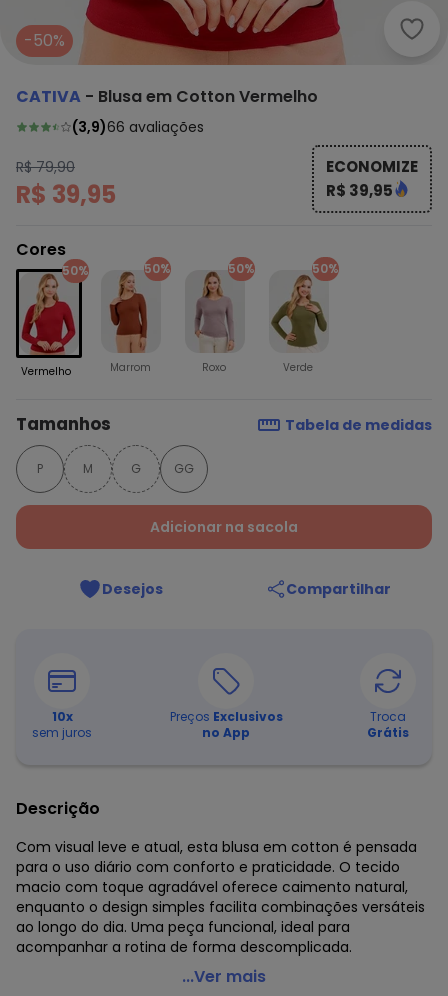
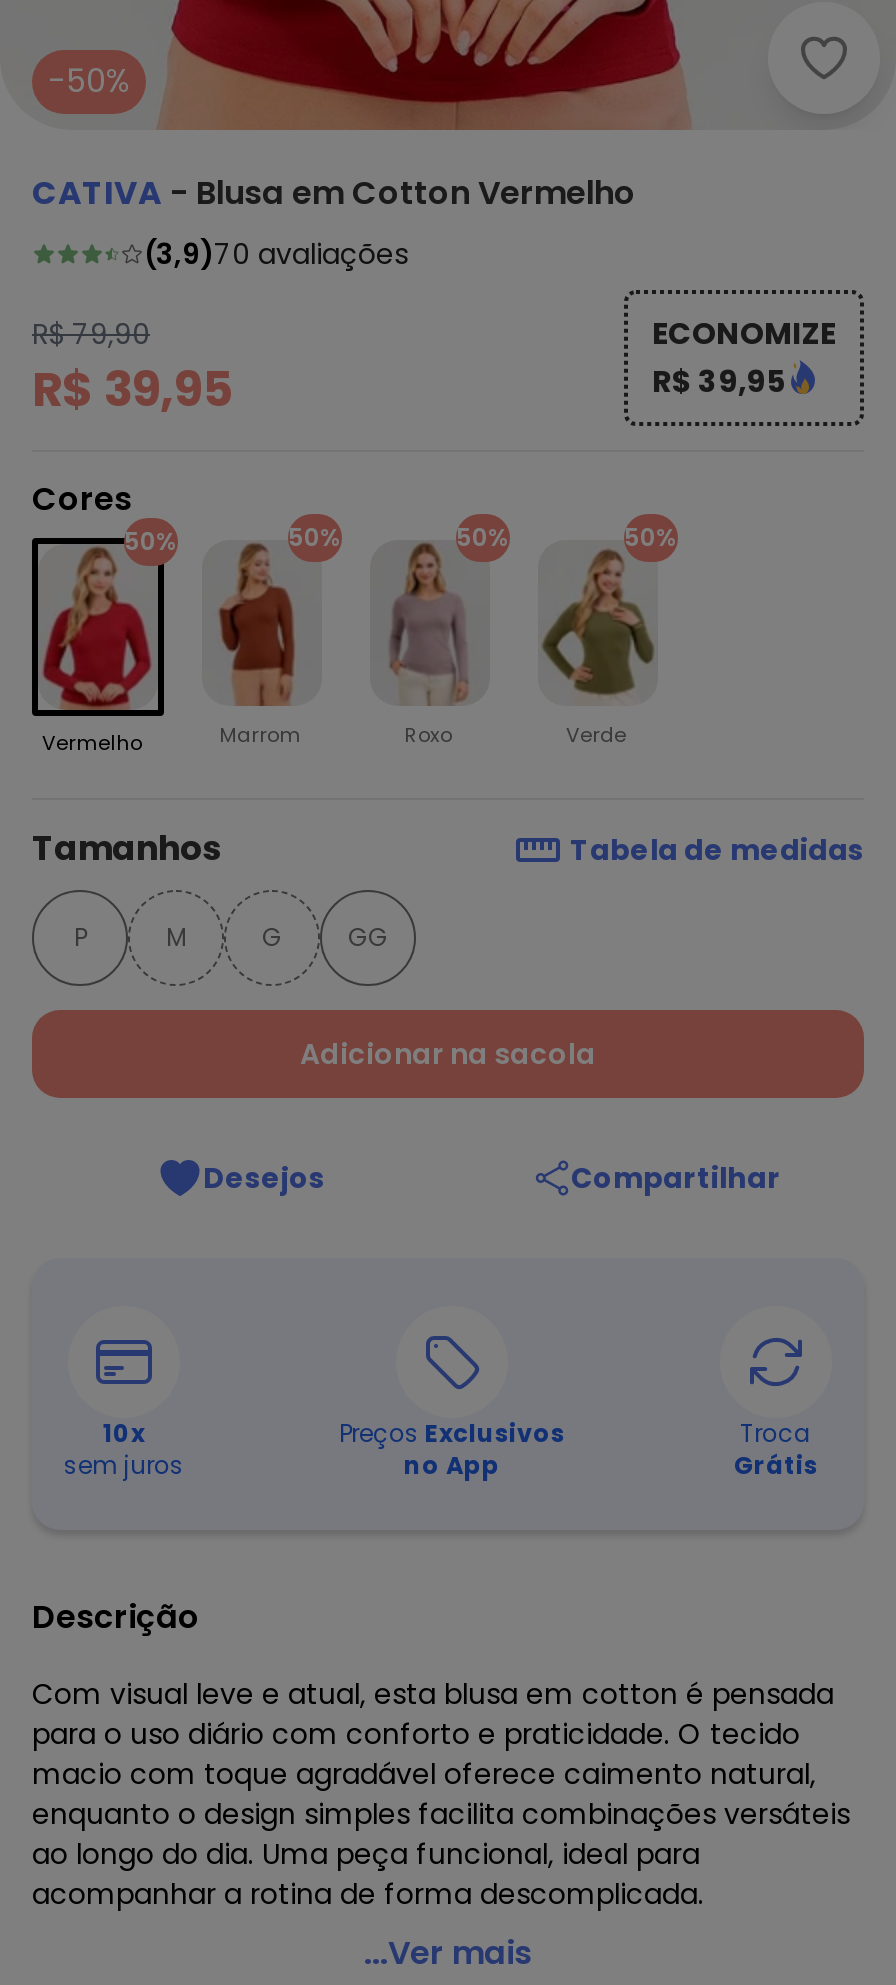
[72,117,204,137] (3,9)66 avaliações -> [144,234,408,274] (3,9)70 avaliações

